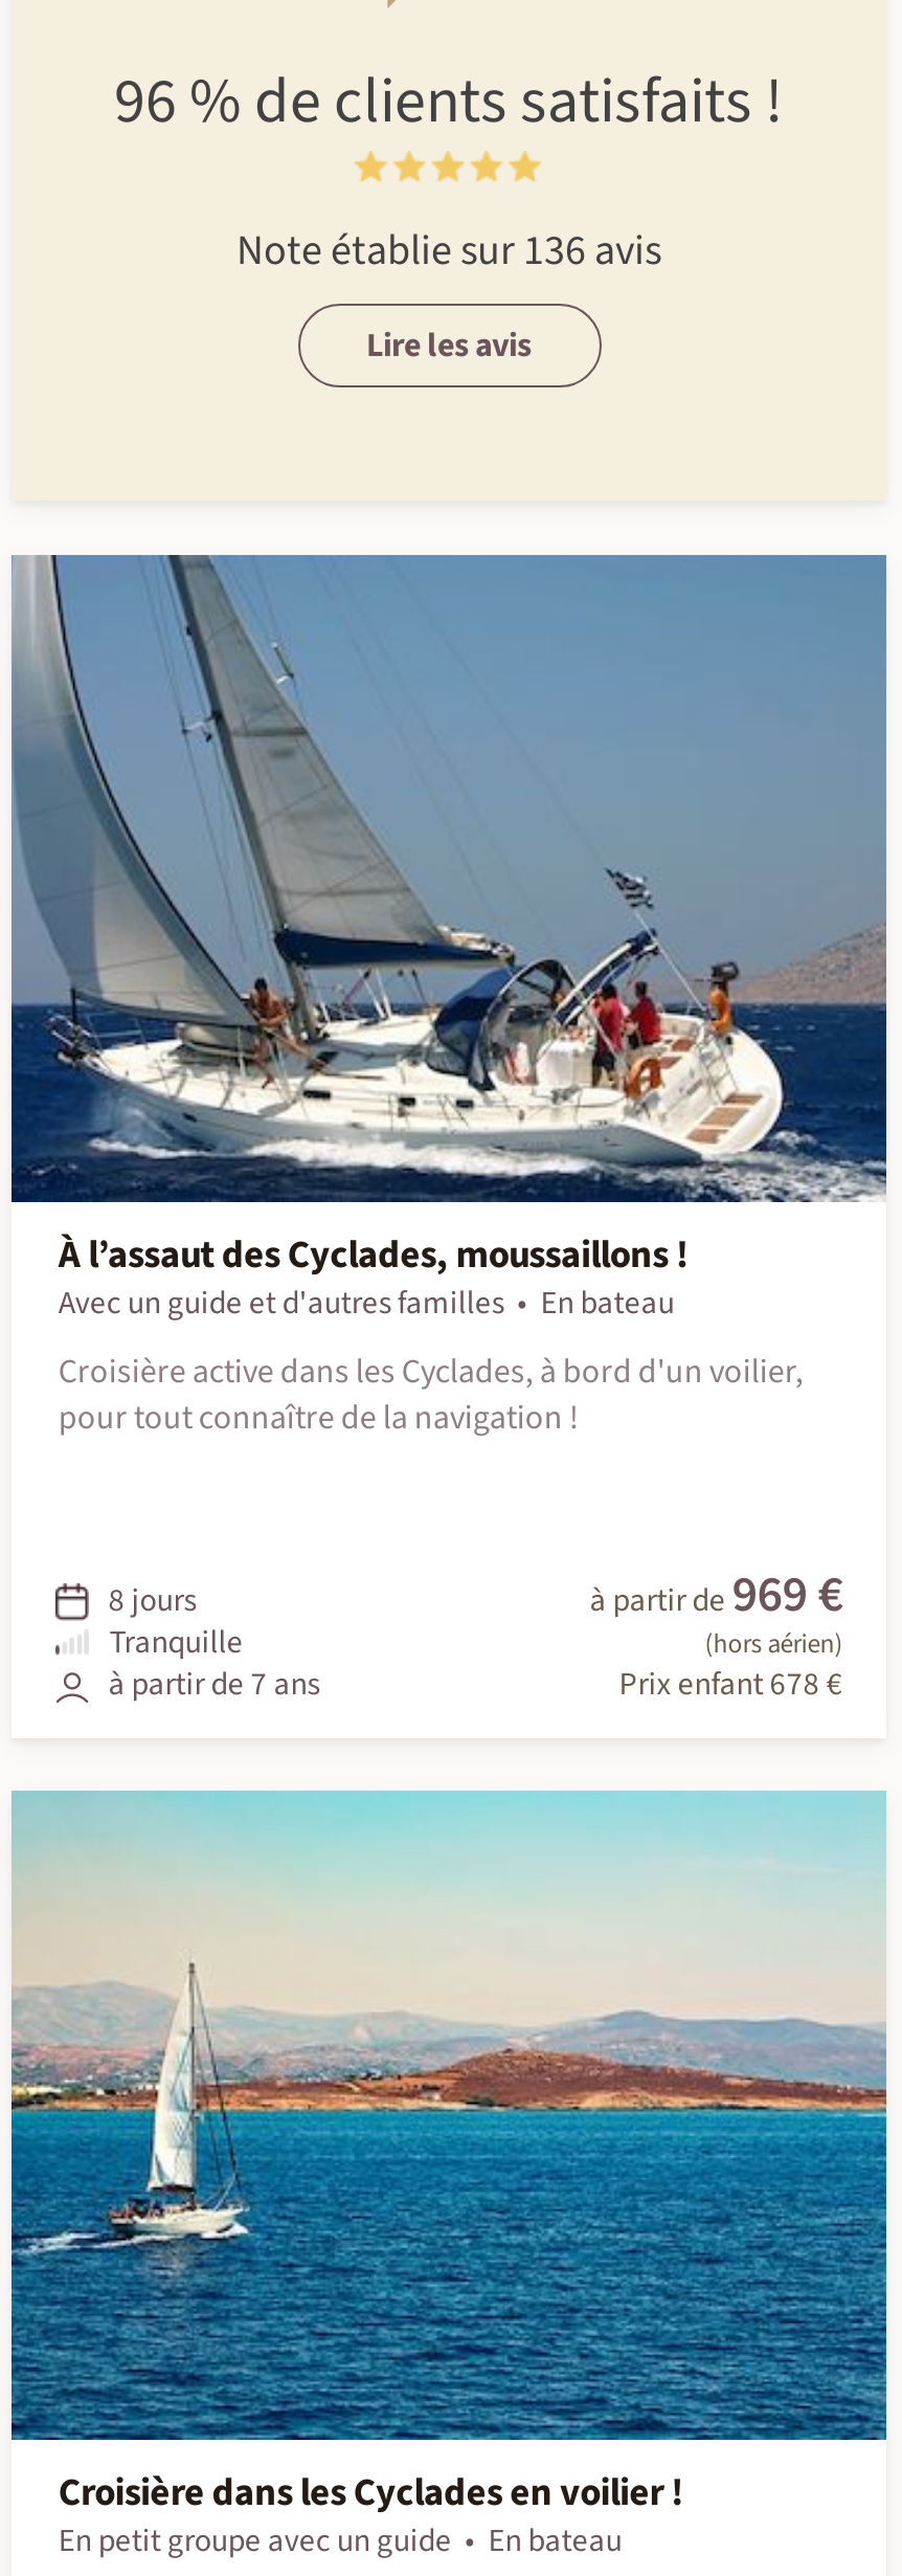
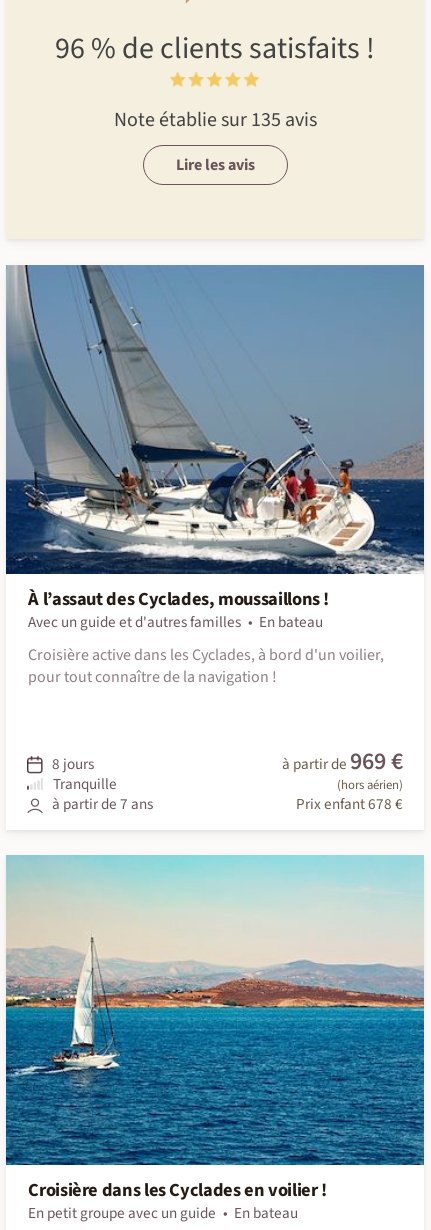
[236,221,661,280] Note établie sur 136 avis -> [113,105,316,133] Note établie sur 135 avis

